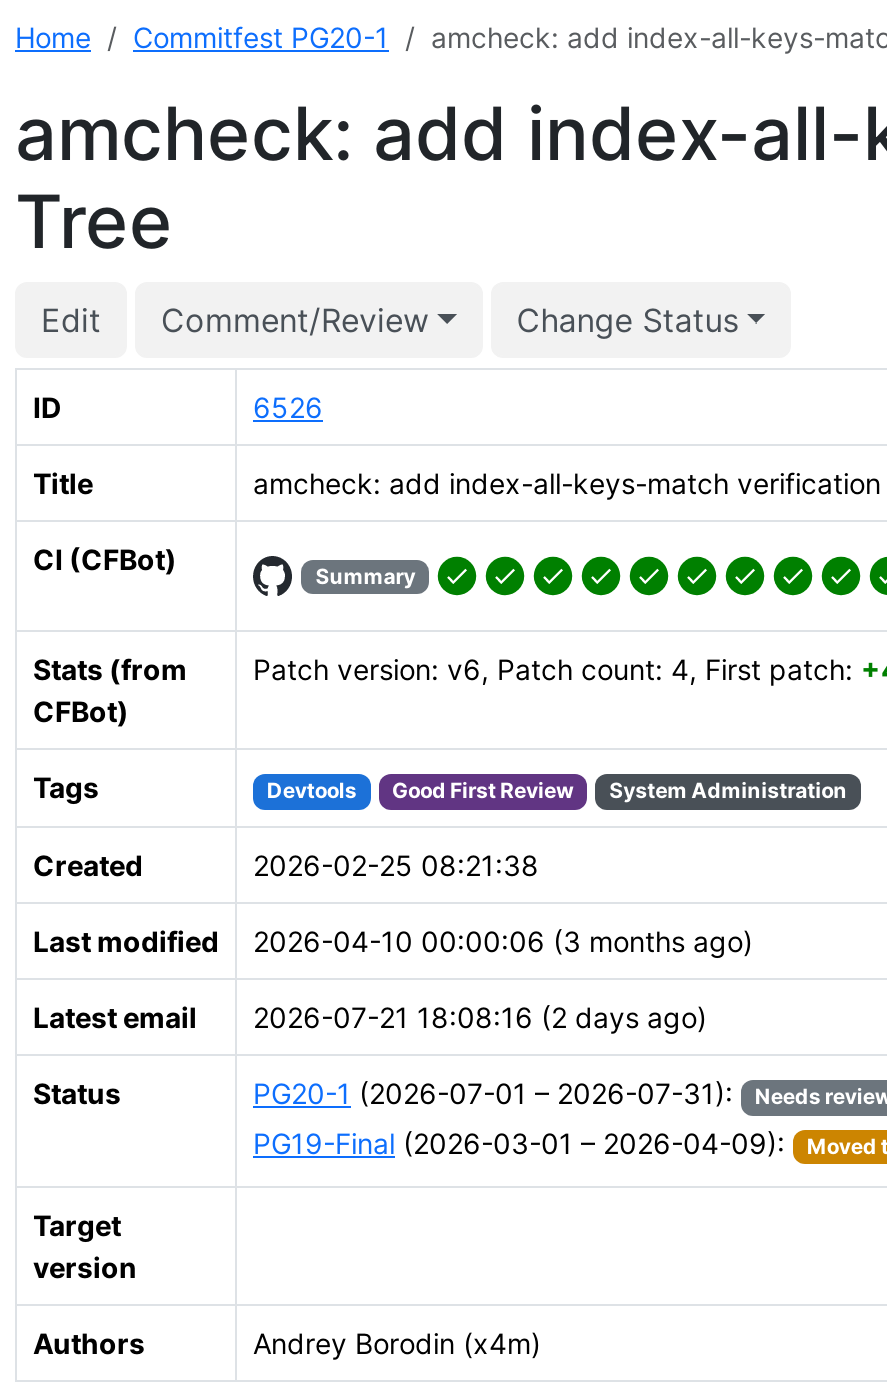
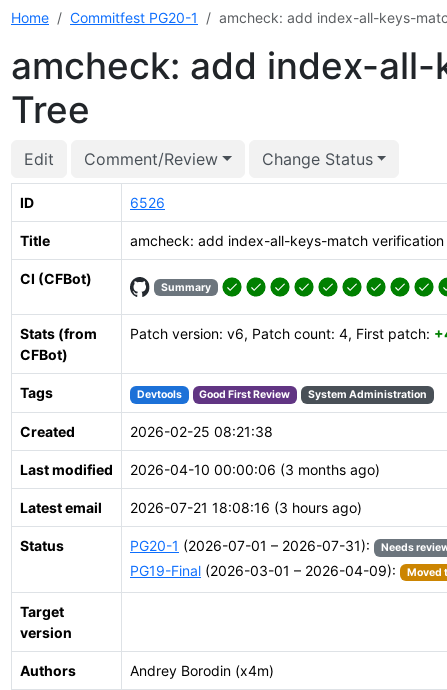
[33,1000,707,1034] Latest email 2026-07-21 18:08:16 (2 days ago) -> [20,499,362,516] Latest email 2026-07-21 18:08:16 (3 hours ago)

